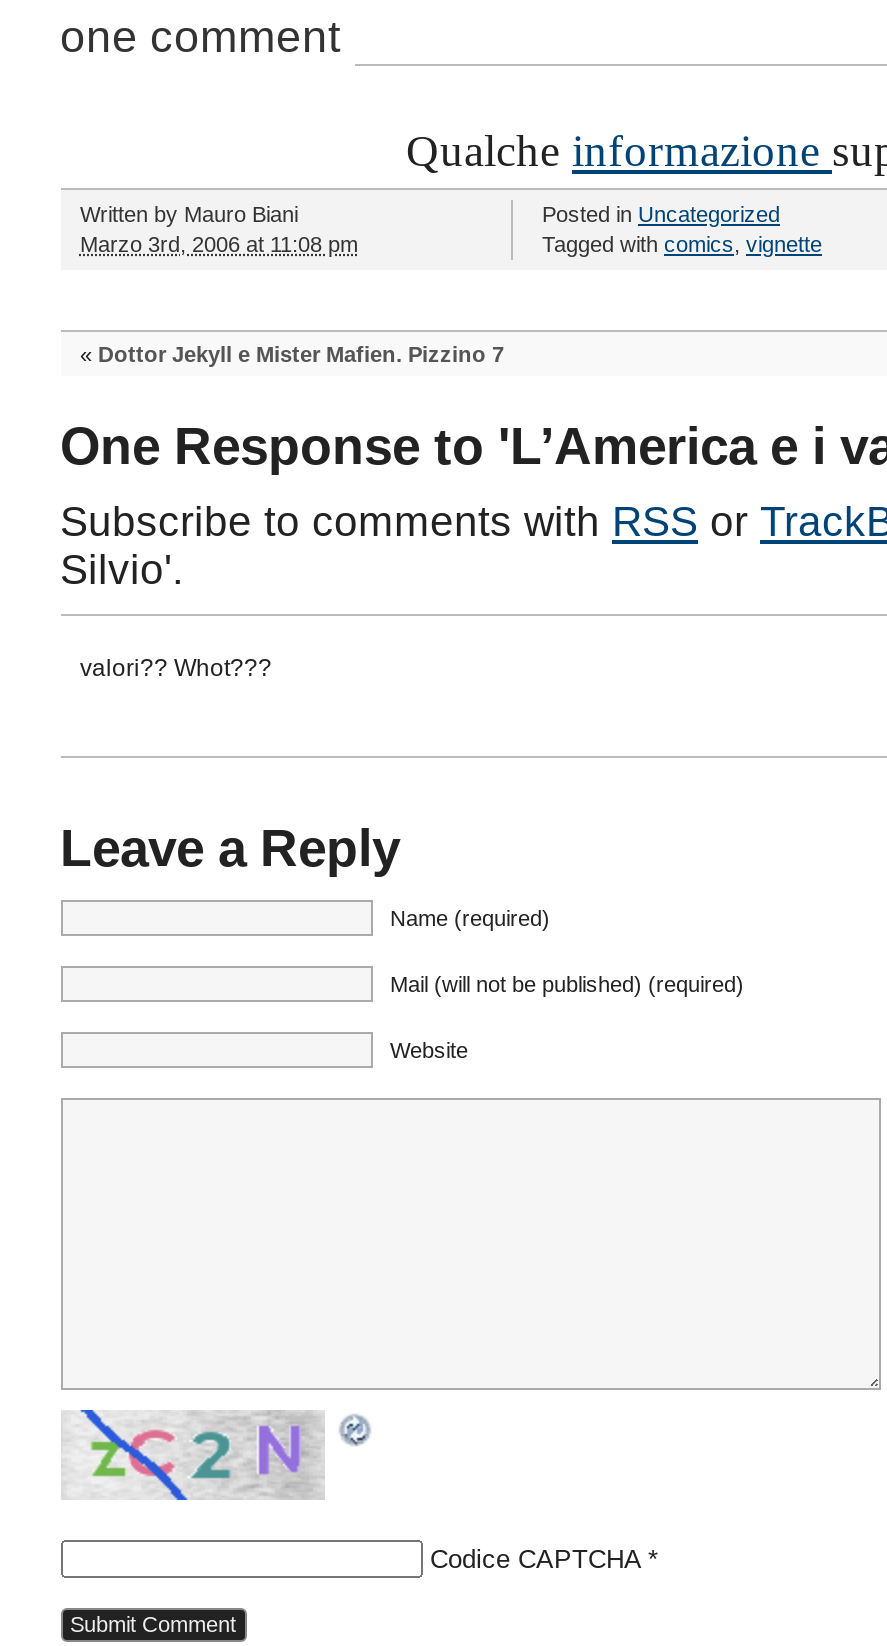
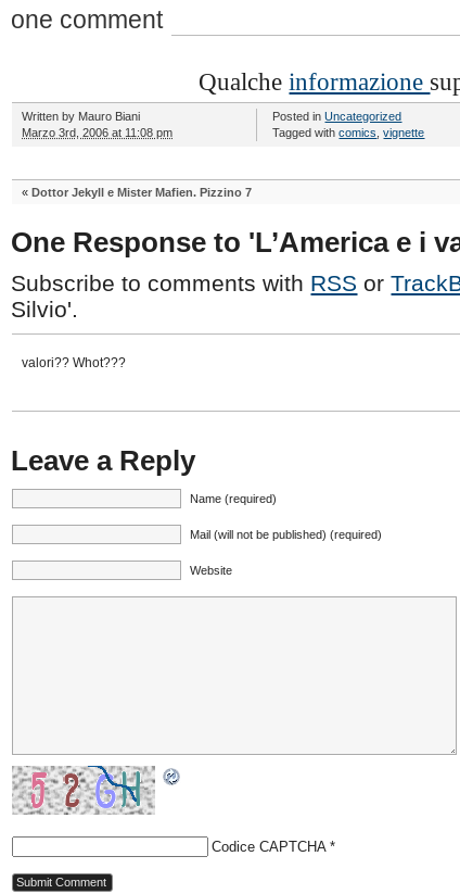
[65,1408,309,1502] [image] -> [13,765,155,815] [image]

